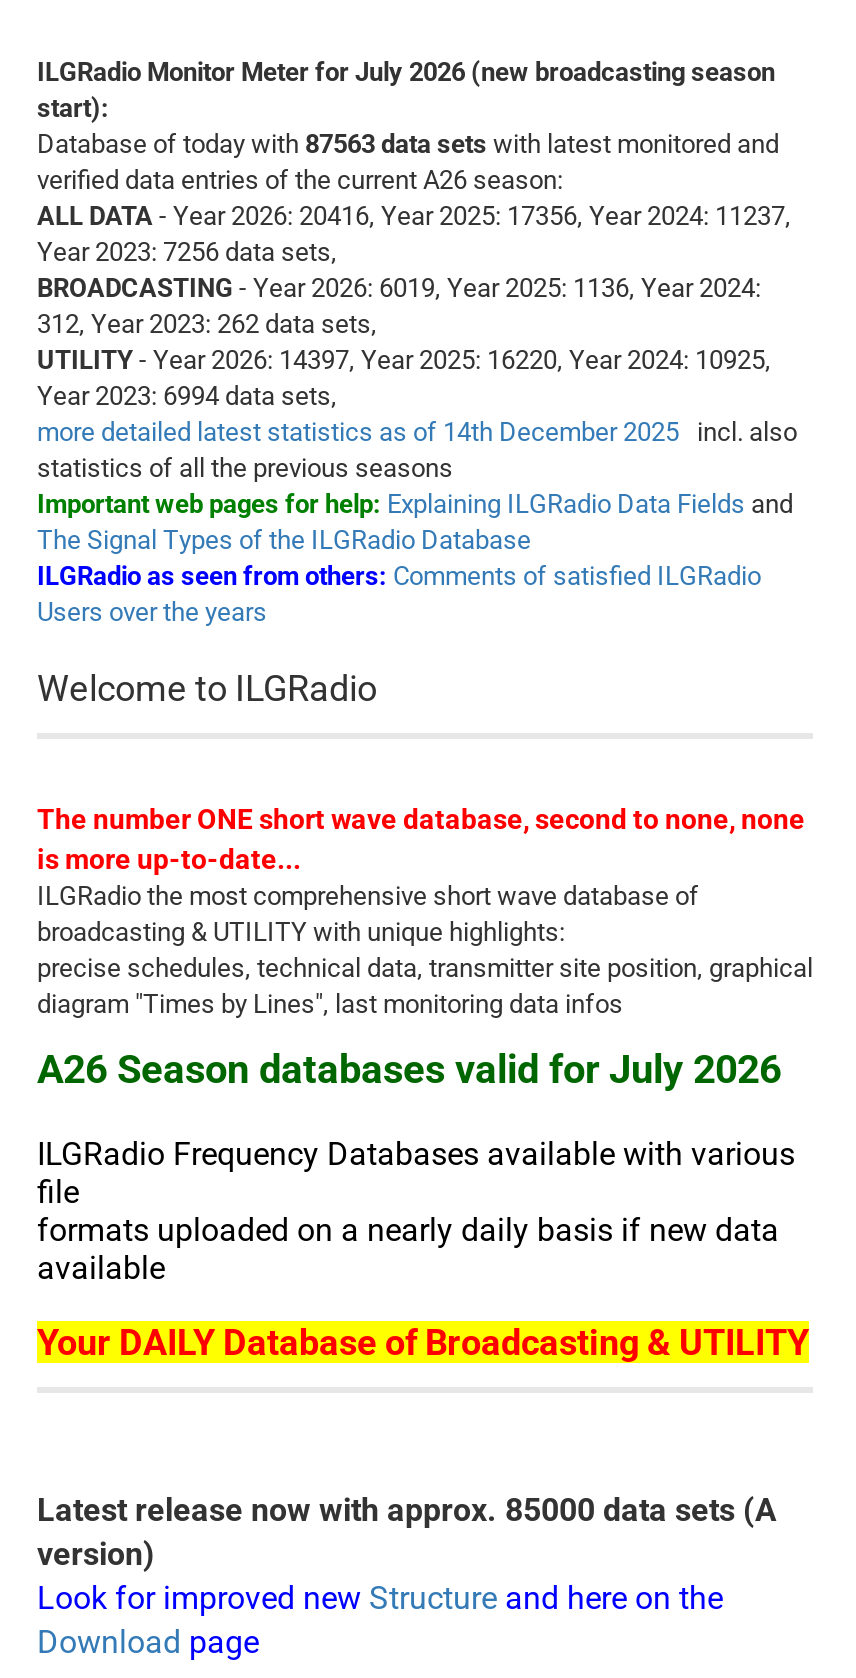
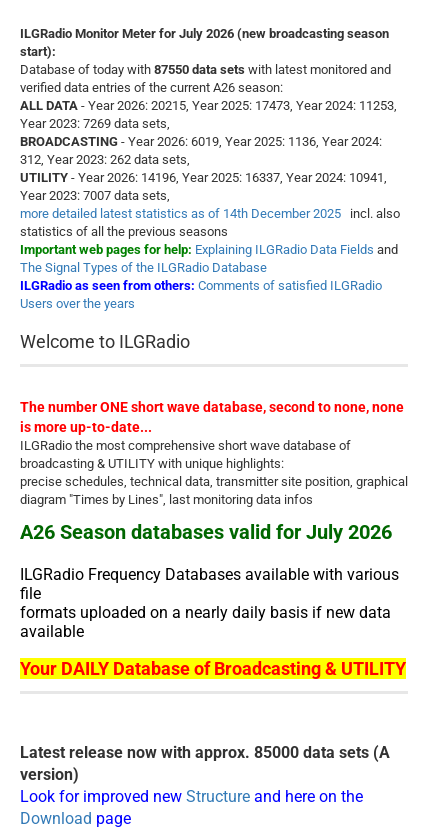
[37,129,779,159] Database of today with 87563 data sets with latest monitored and -> [20,62,391,77] Database of today with 87550 data sets with latest monitored and
[37,201,791,231] ALL DATA - Year 2026: 20416, Year 2025: 17356, Year 2024: 11237, -> [20,98,397,113] ALL DATA - Year 2026: 20215, Year 2025: 17473, Year 2024: 11253,
[37,237,337,267] Year 2023: 7256 data sets, -> [20,116,170,131] Year 2023: 7269 data sets,
[37,345,771,375] UTILITY - Year 2026: 14397, Year 2025: 16220, Year 2024: 10925, -> [20,170,387,185] UTILITY - Year 2026: 14196, Year 2025: 16337, Year 2024: 10941,
[37,381,337,411] Year 2023: 6994 data sets, -> [20,188,170,203] Year 2023: 7007 data sets,

